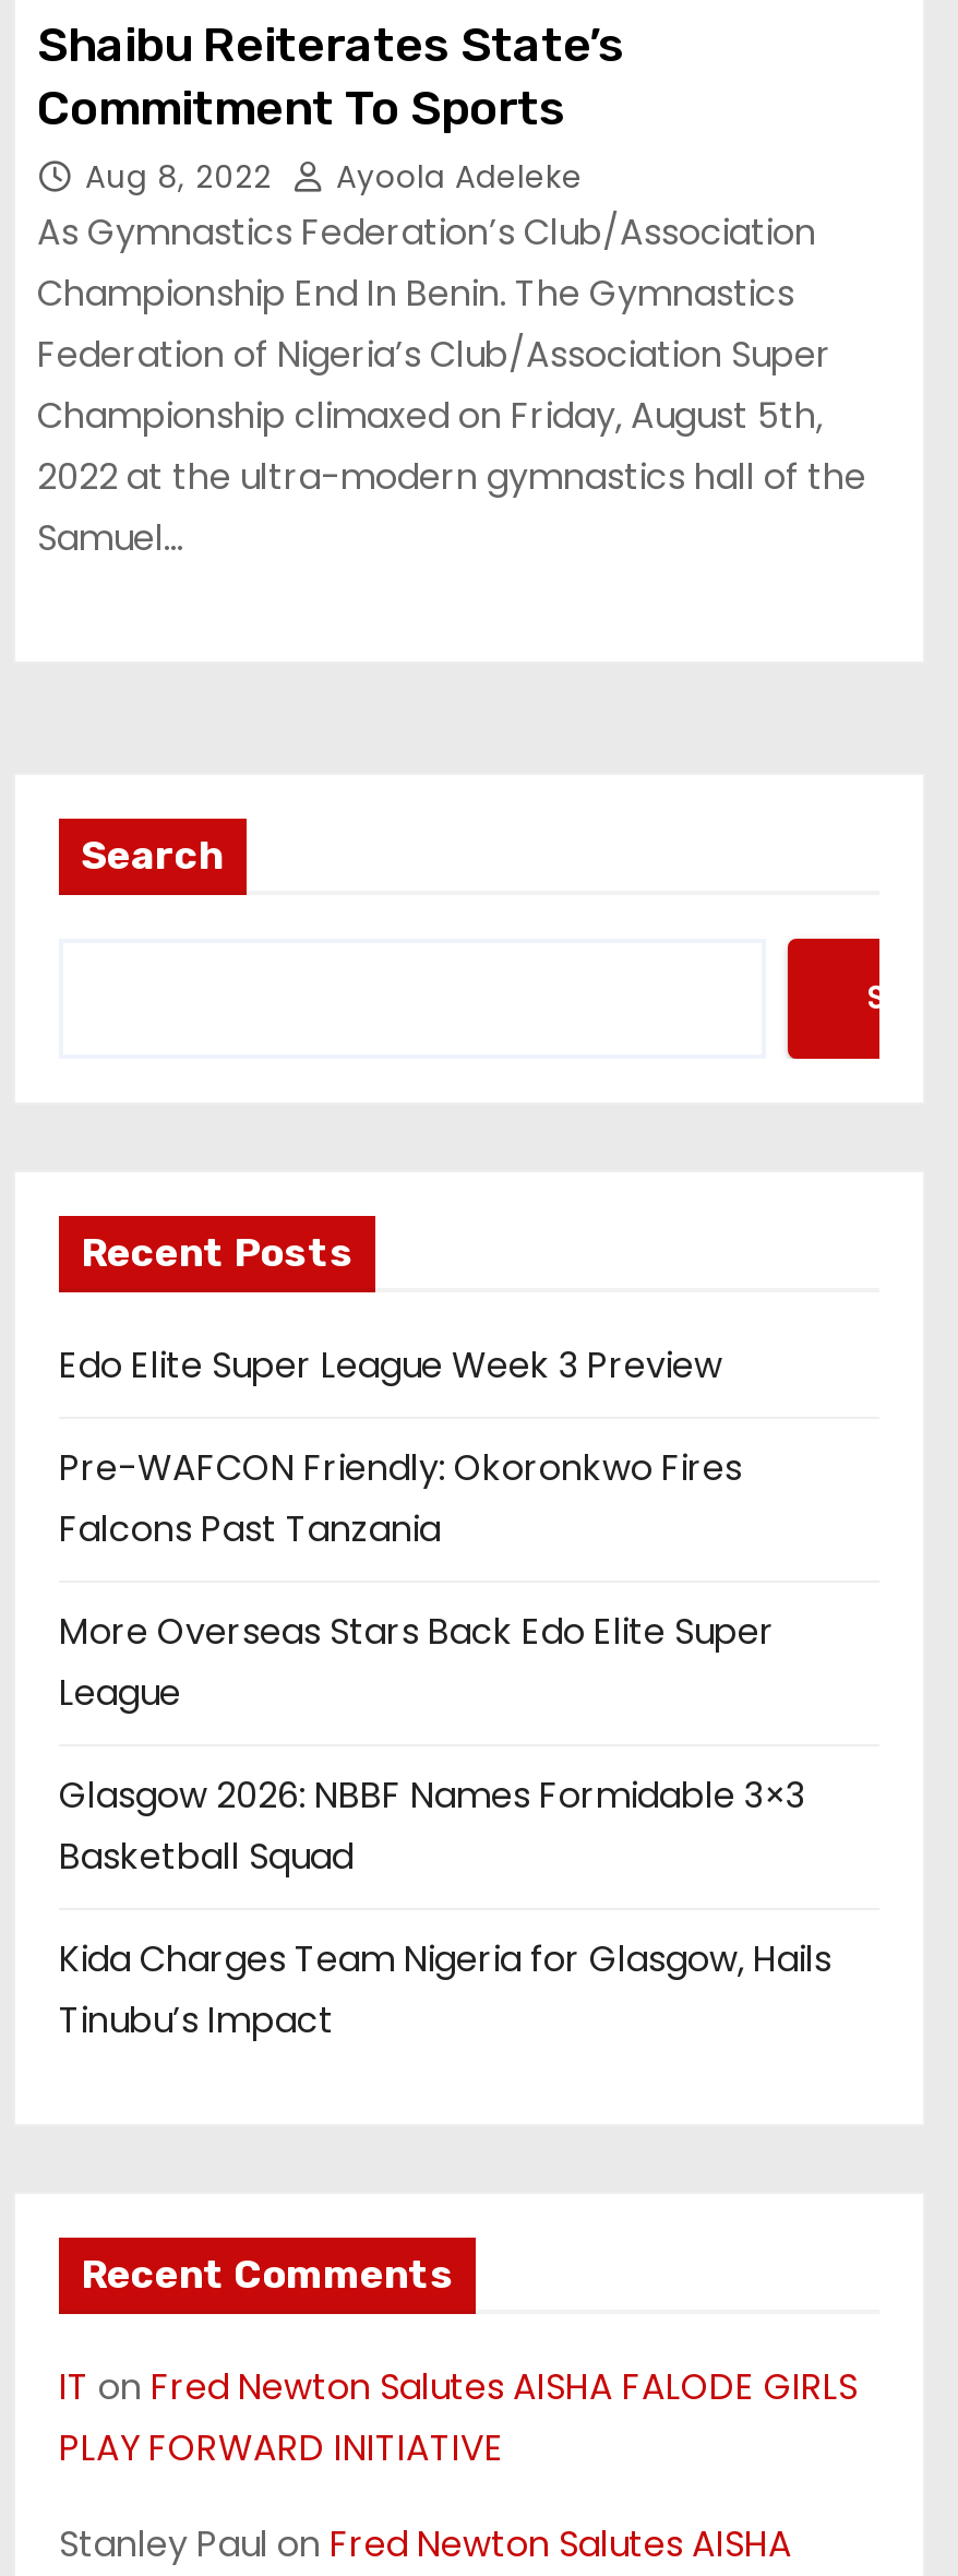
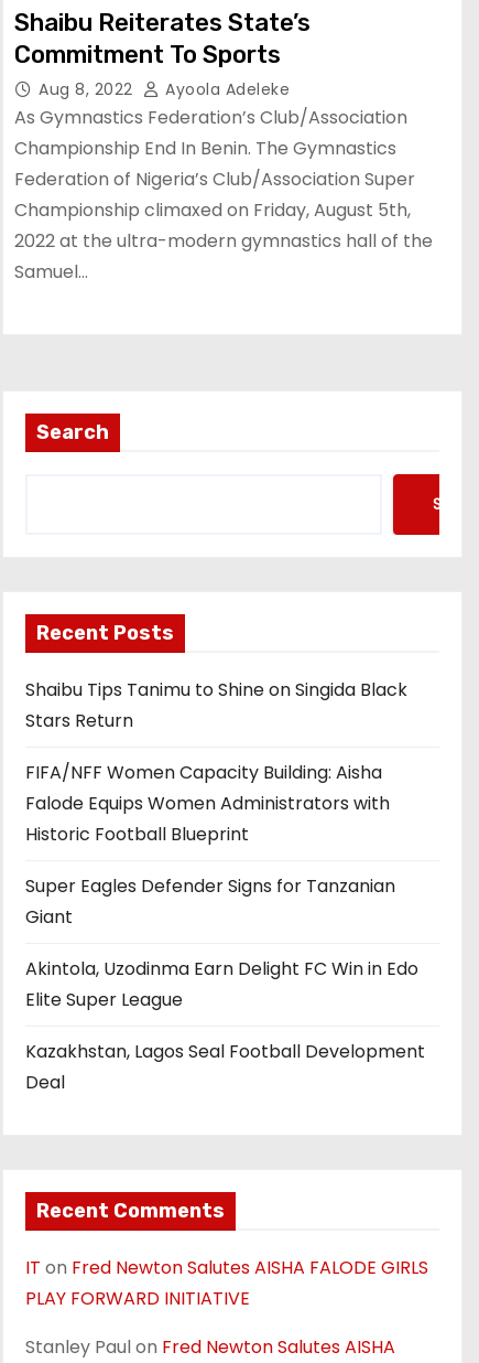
[59,1340,722,1391] Edo Elite Super League Week 3 Preview -> [25,677,407,733] Shaibu Tips Tanimu to Shine on Singida Black | Stars Return
[59,1443,742,1554] Pre-WAFCON Friendly: Okoronkwo Fires | Falcons Past Tanzania -> [25,760,390,847] FIFA/NFF Women Capacity Building: Aisha | Falode Equips Women Administrators with | Historic Football Blueprint
[59,1607,775,1718] More Overseas Stars Back Edo Elite Super | League -> [25,873,395,930] Super Eagles Defender Signs for Tanzanian | Giant
[59,1770,805,1882] Glasgow 2026: NBBF Names Formidable 3×3 | Basketball Squad -> [25,956,418,1012] Akintola, Uzodinma Earn Delight FC Win in Edo | Elite Super League
[59,1934,831,2046] Kida Charges Team Nigeria for Glasgow, Hails | Tinubu’s Impact -> [25,1039,425,1095] Kazakhstan, Lagos Seal Football Development | Deal

